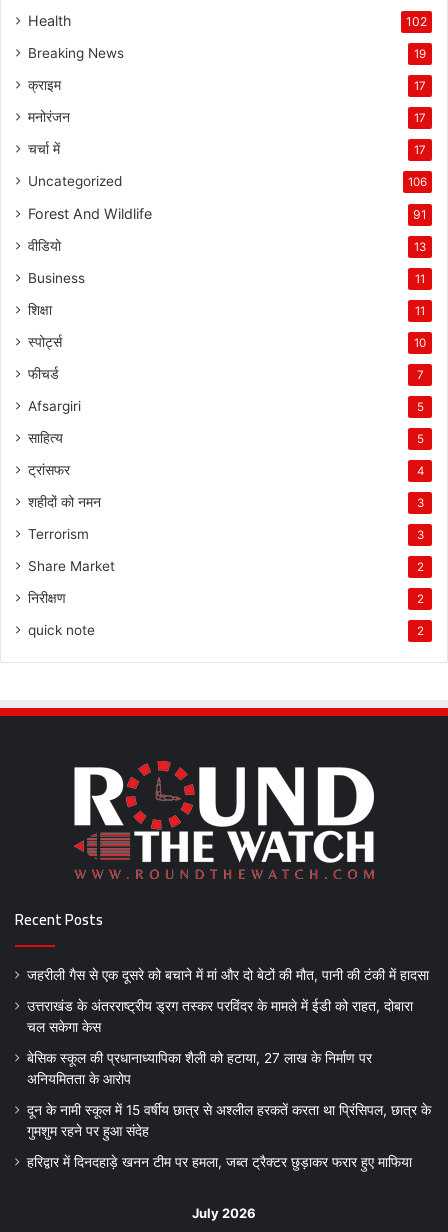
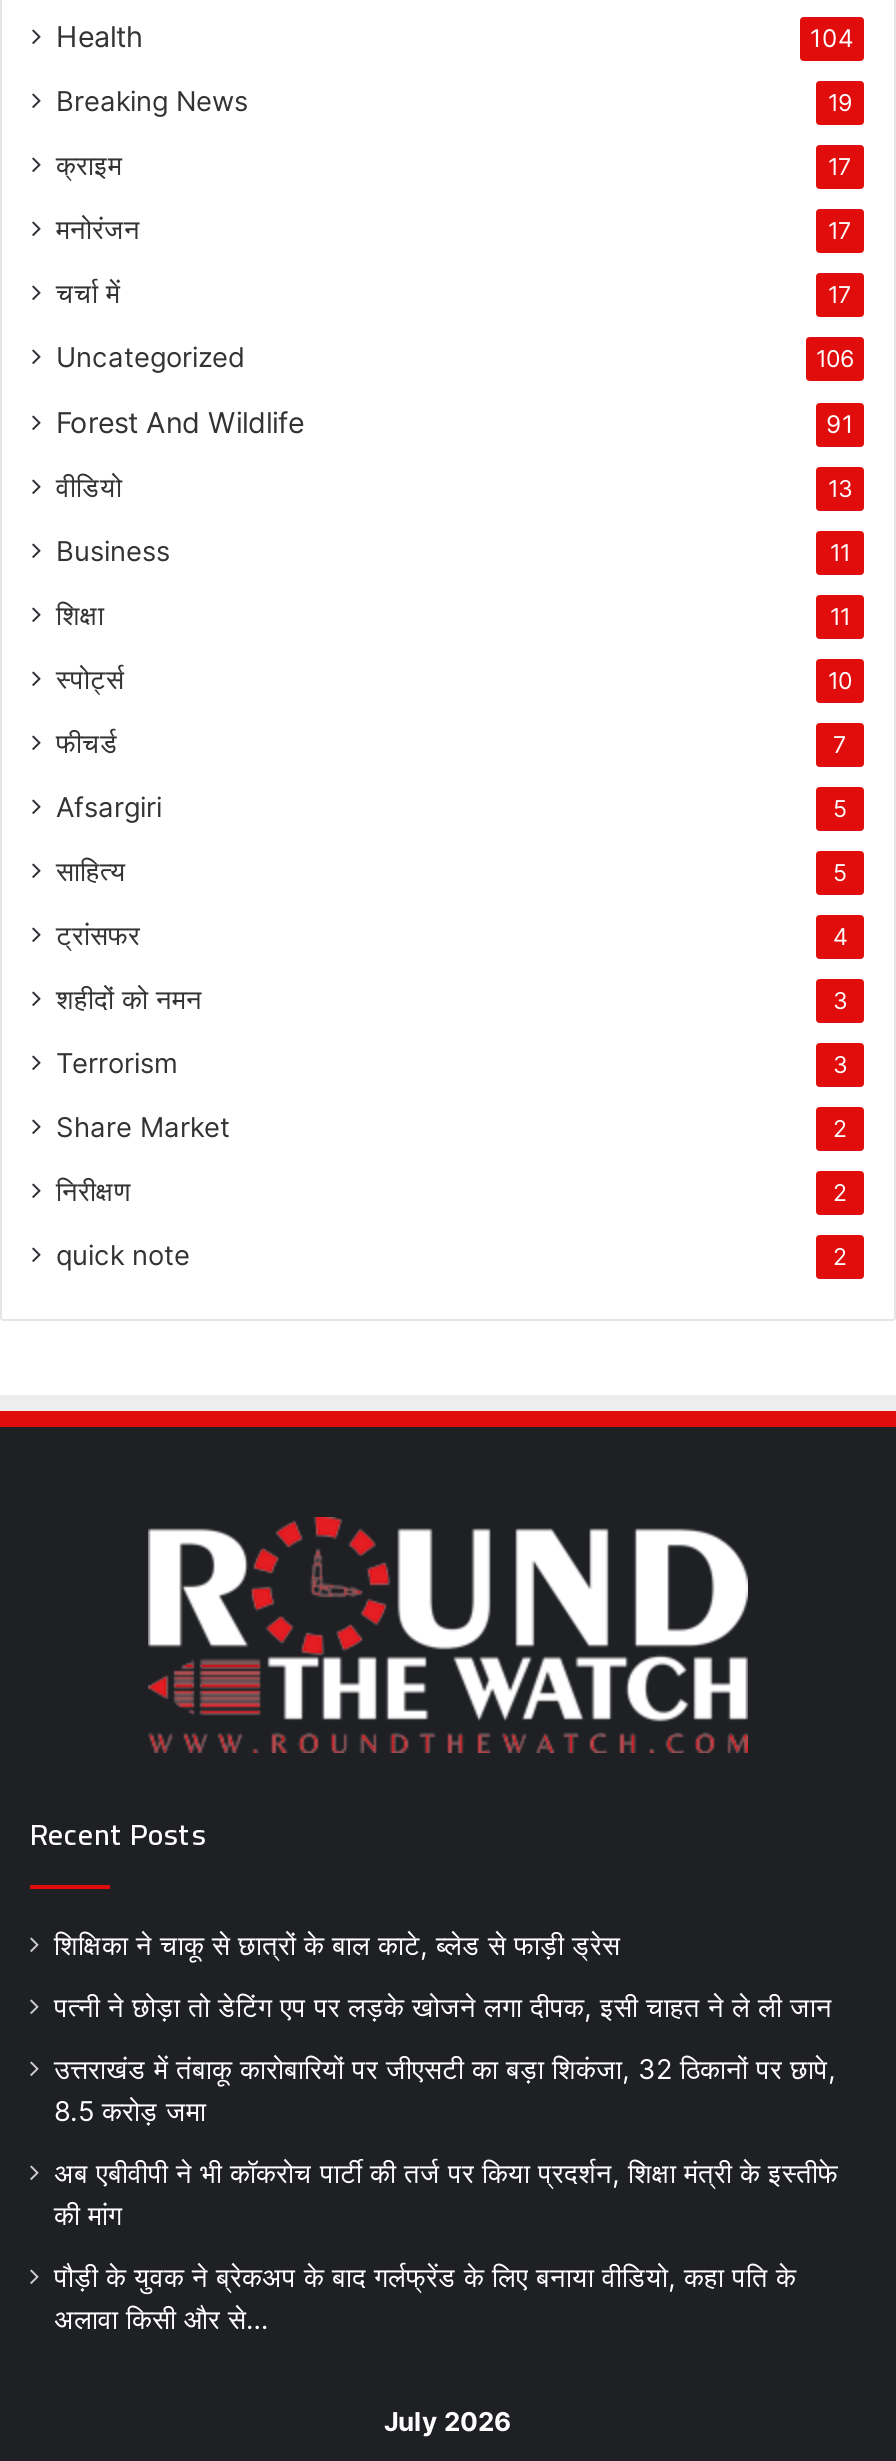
[406,14,427,29] 102 -> [810,23,854,53] 104
[27,967,429,983] जहरीली गैस से एक दूसरे को बचाने में मां और दो बेटों की मौत, पानी की टंकी में हादसा -> [54,1929,620,1961] शिक्षिका ने चाकू से छात्रों के बाल काटे, ब्लेड से फाड़ी ड्रेस
[27,998,413,1035] उत्तराखंड के अंतरराष्ट्रीय ड्रग तस्कर परविंदर के मामले में ईडी को राहत, दोबारा | चल सकेगा केस -> [54,1991,832,2023] पत्नी ने छोड़ा तो डेटिंग एप पर लड़के खोजने लगा दीपक, इसी चाहत ने ले ली जान
[27,1050,372,1087] बेसिक स्कूल की प्रधानाध्यापिका शैली को हटाया, 27 लाख के निर्माण पर | अनियमितता के आरोप -> [54,2053,836,2127] उत्तराखंड में तंबाकू कारोबारियों पर जीएसटी का बड़ा शिकंजा, 32 ठिकानों पर छापे, | 8.5 करोड़ जमा
[27,1102,431,1139] दून के नामी स्कूल में 15 वर्षीय छात्र से अश्लील हरकतें करता था प्रिंसिपल, छात्र के | गुमशुम रहने पर हुआ संदेह -> [54,2157,838,2231] अब एबीवीपी ने भी कॉकरोच पार्टी की तर्ज पर किया प्रदर्शन, शिक्षा मंत्री के इस्तीफे | की मांग
[27,1154,412,1170] हरिद्वार में दिनदहाड़े खनन टीम पर हमला, जब्त ट्रैक्टर छुड़ाकर फरार हुए माफिया -> [54,2261,796,2335] पौड़ी के युवक ने ब्रेकअप के बाद गर्लफ्रेंड के लिए बनाया वीडियो, कहा पति के | अलावा किसी और से…

